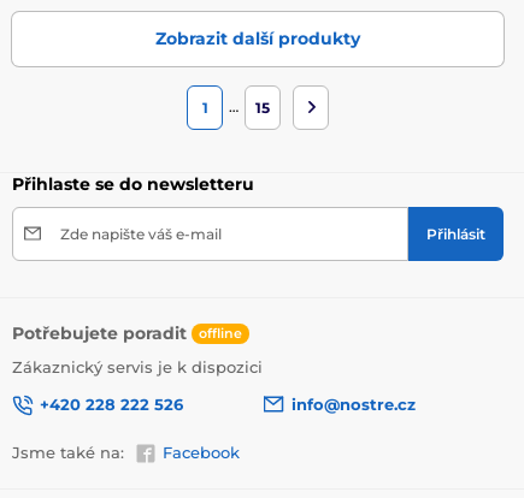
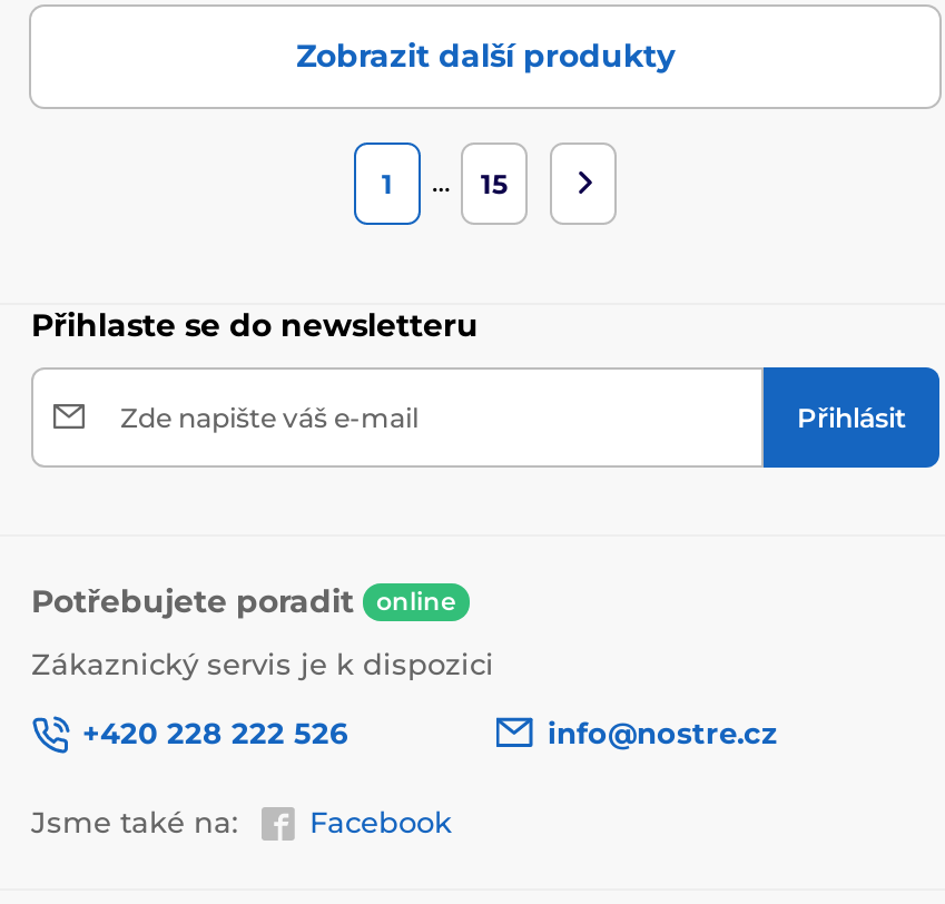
[12,322,242,343] Potřebujete poradit offline -> [31,580,456,620] Potřebujete poradit online

